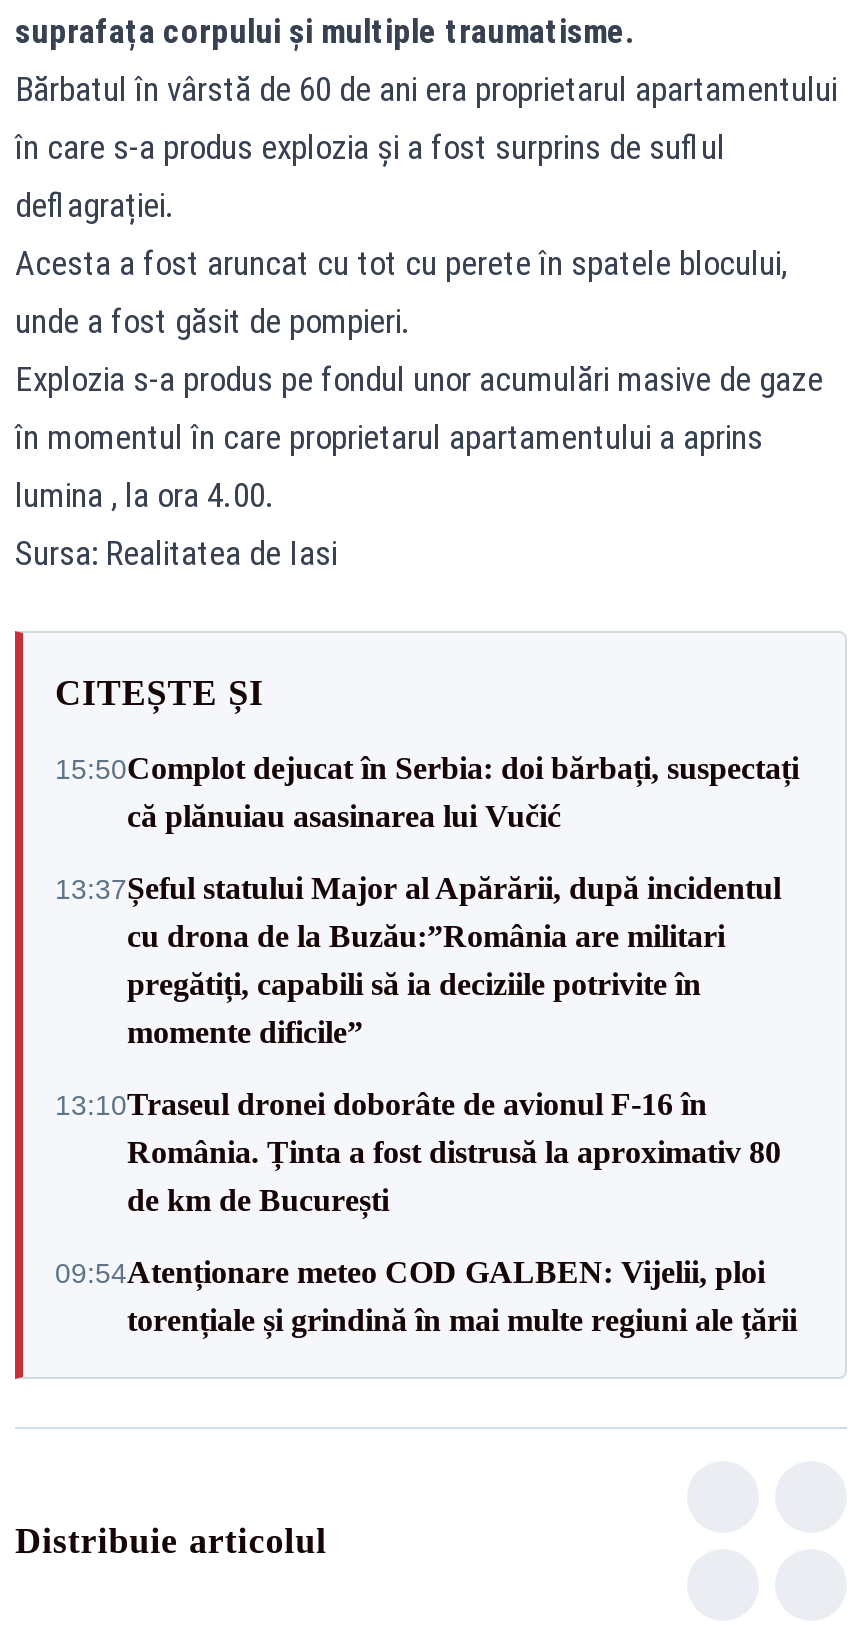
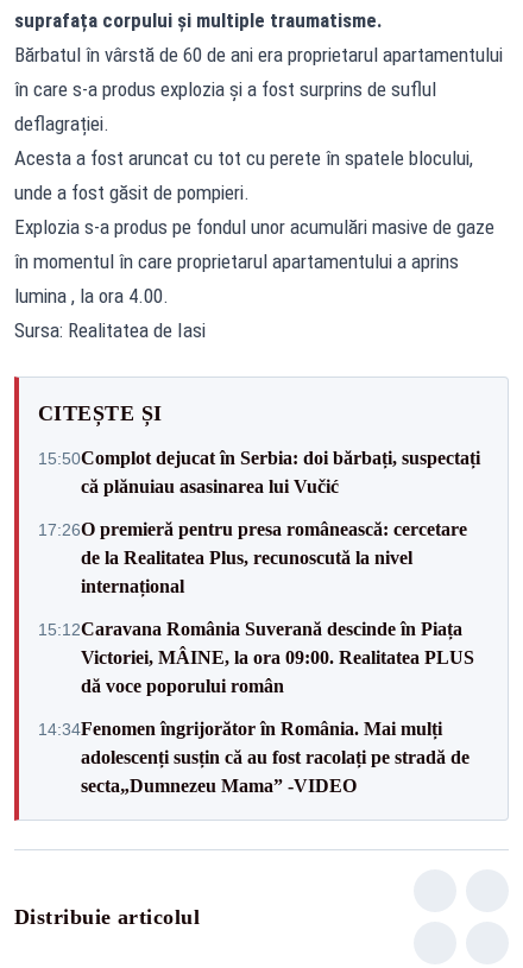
[55,871,781,1049] 13:37Șeful statului Major al Apărării, după incidentul | cu drona de la Buzău:”România are militari | pregătiți, capabili să ia deciziile potrivite în | momente dificile” -> [38,518,467,596] 17:26O premieră pentru presa românească: cercetare | de la Realitatea Plus, recunoscută la nivel | internațional
[55,1087,781,1217] 13:10Traseul dronei doborâte de avionul F-16 în | România. Ținta a fost distrusă la aproximativ 80 | de km de București -> [38,618,474,695] 15:12Caravana România Suverană descinde în Piața | Victoriei, MÂINE, la ora 09:00. Realitatea PLUS | dă voce poporului român
[55,1255,797,1337] 09:54Atenționare meteo COD GALBEN: Vijelii, ploi | torențiale și grindină în mai multe regiuni ale țării -> [38,718,470,795] 14:34Fenomen îngrijorător în România. Mai mulți | adolescenți susțin că au fost racolați pe stradă de | secta„Dumnezeu Mama” -VIDEO

